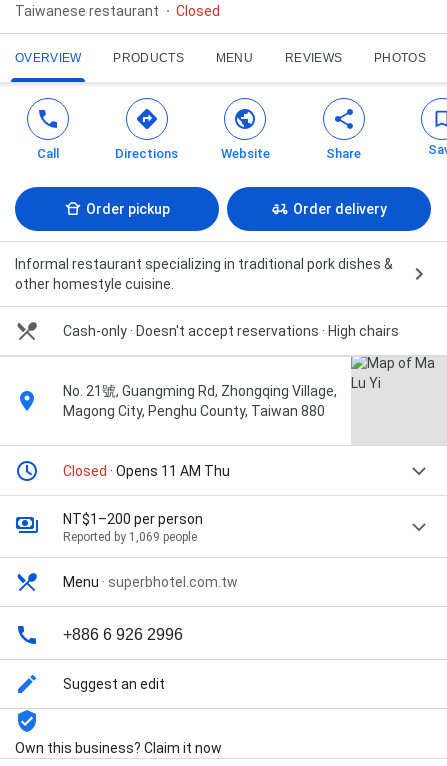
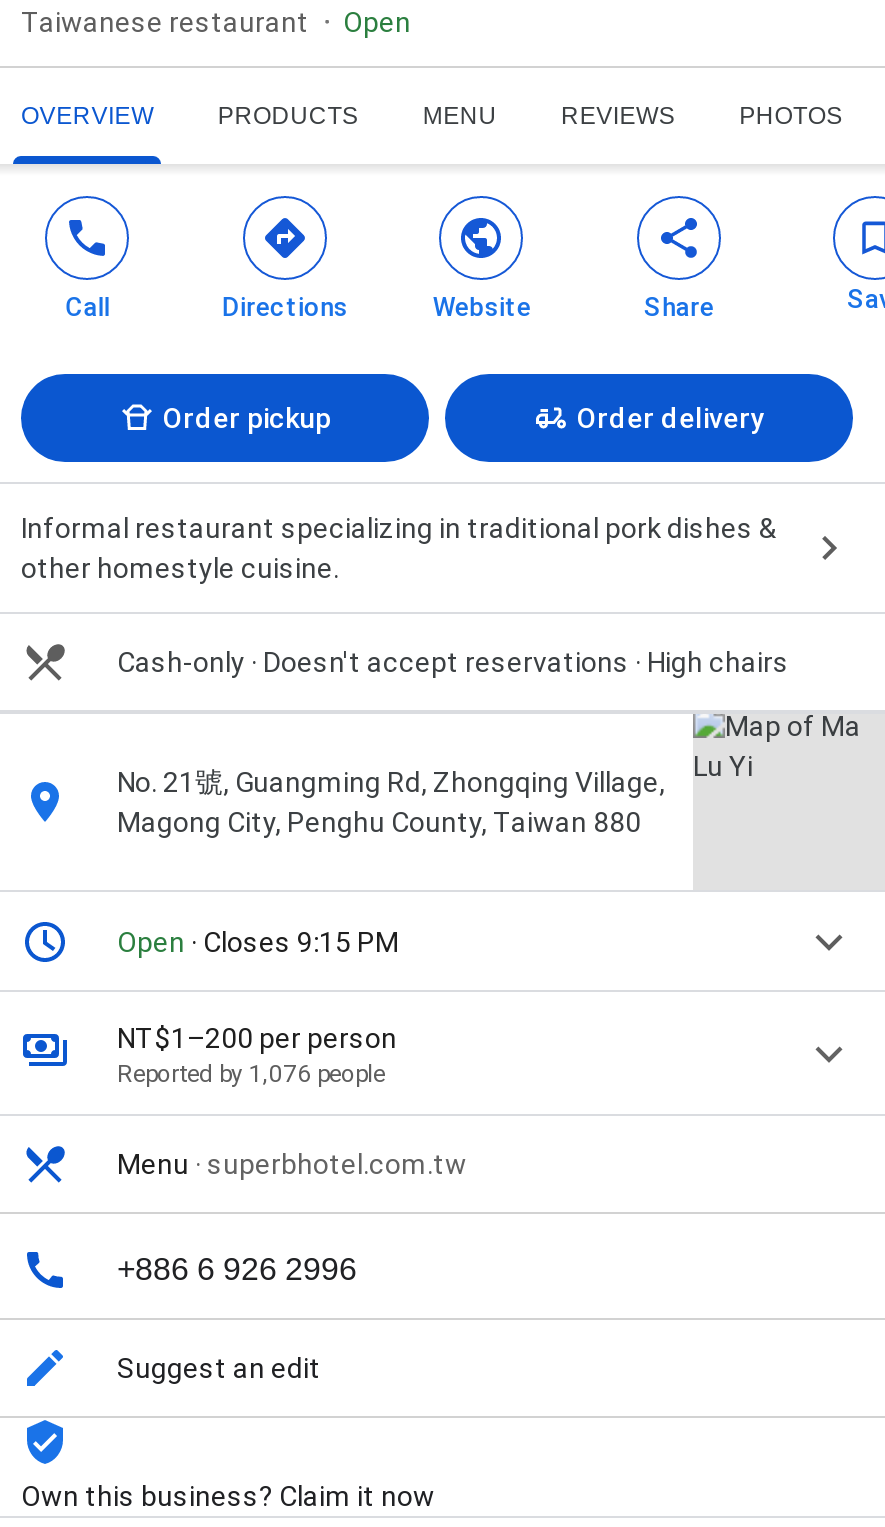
[176,3,220,19] Closed -> [343,6,411,38] Open
[63,463,230,479] Closed · Opens 11 AM Thu -> [117,926,399,958] Open · Closes 9:15 PM
[63,530,197,544] Reported by 1,069 people -> [117,1060,385,1088] Reported by 1,076 people

